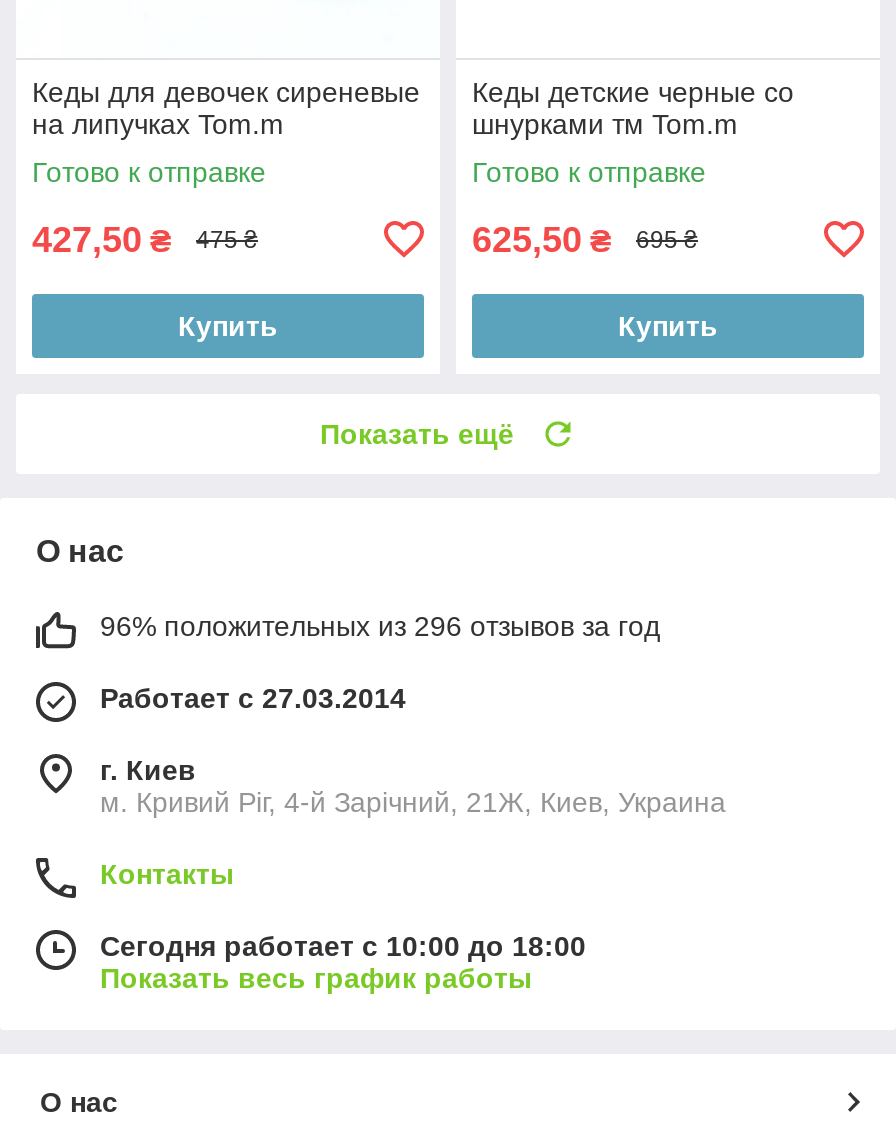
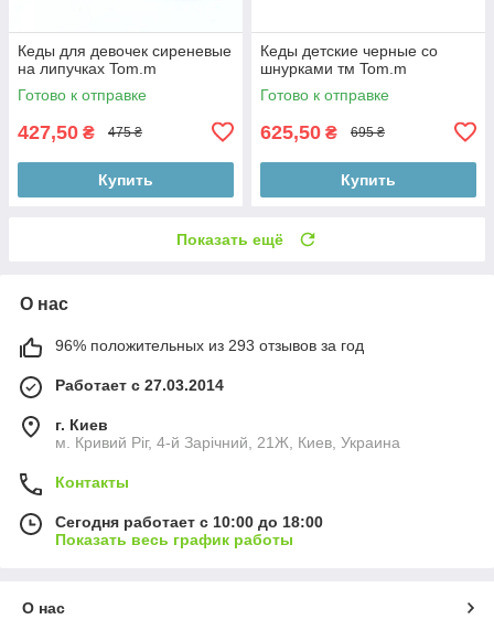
[100,609,660,641] 96% положительных из 296 отзывов за год -> [55,336,364,354] 96% положительных из 293 отзывов за год

